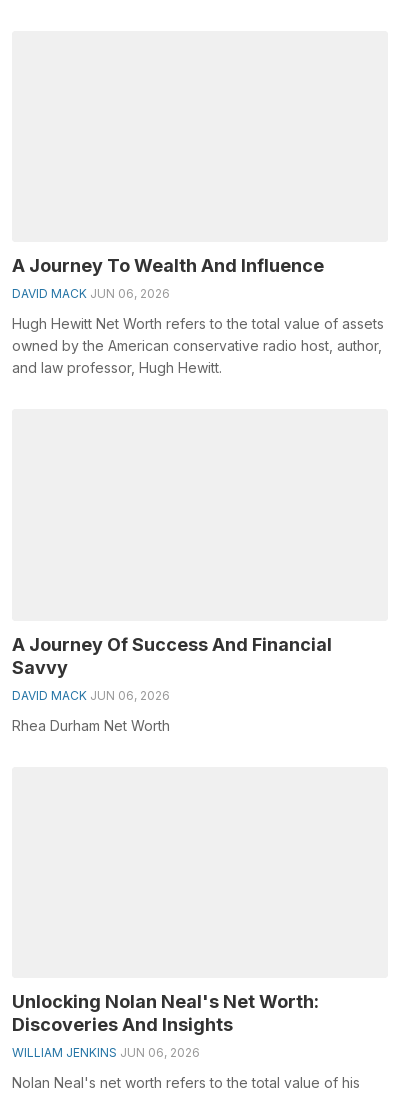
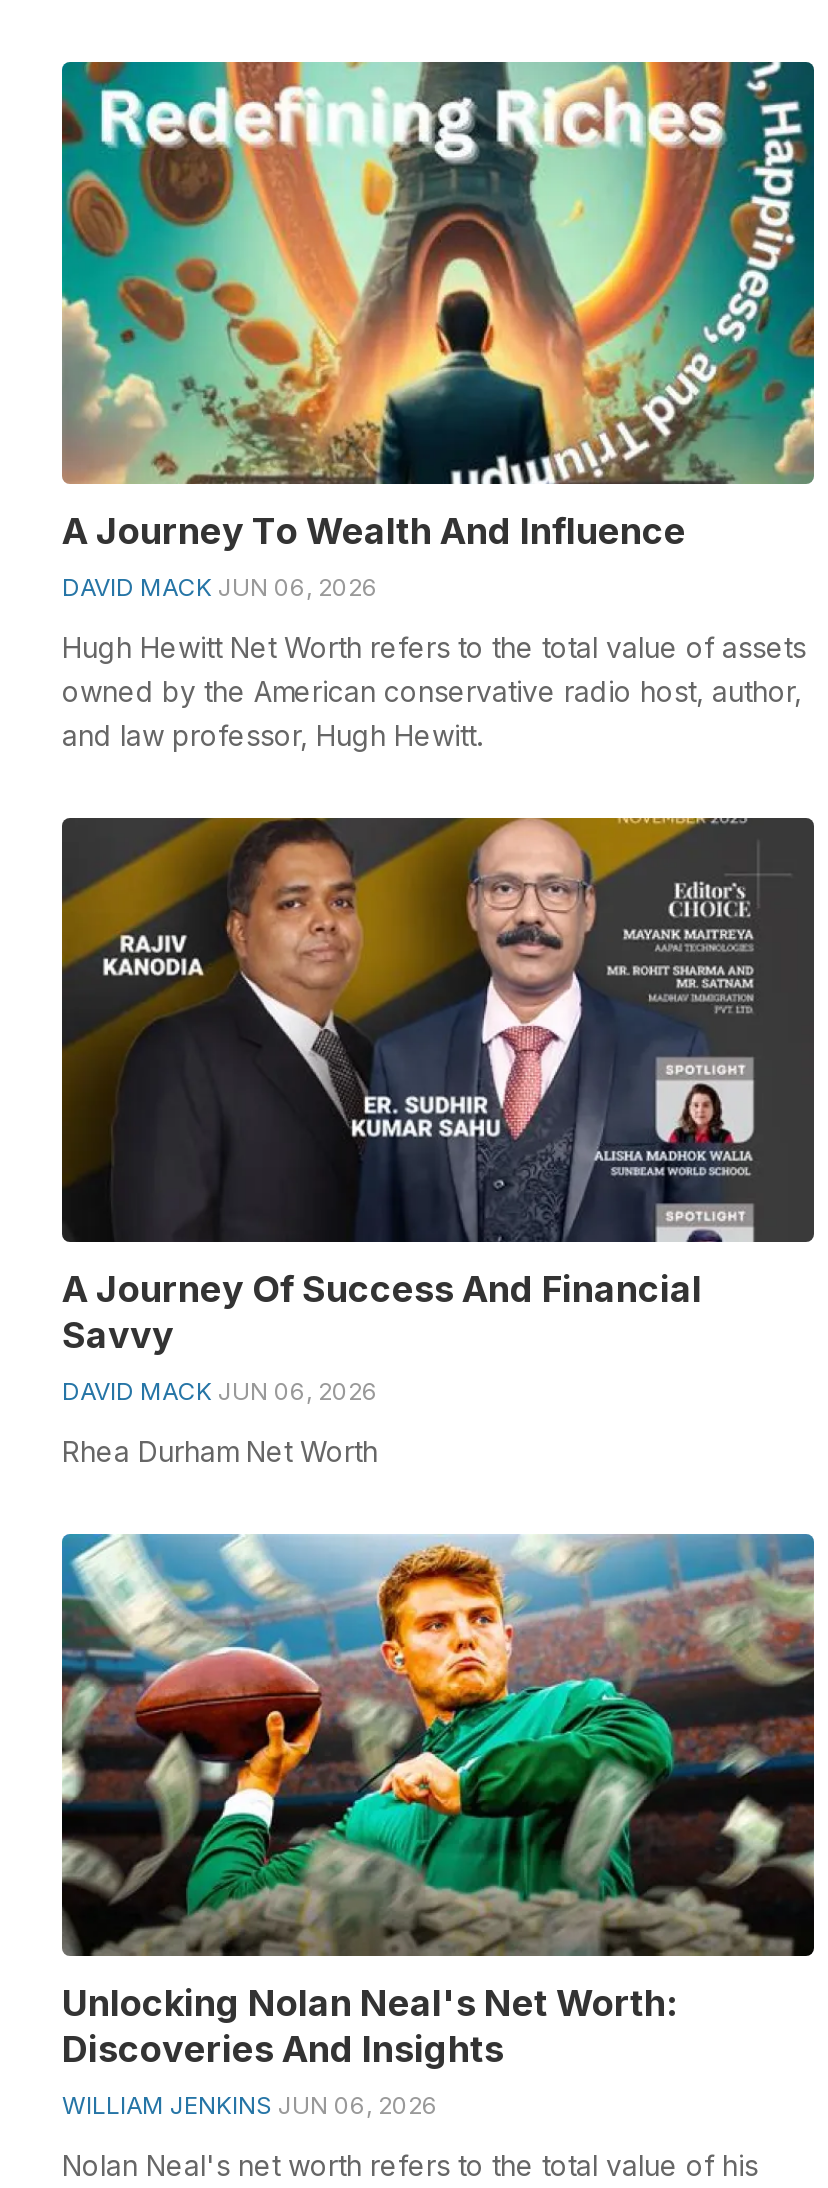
none -> [60,60,816,486] [image]
none -> [60,816,816,1244] [image]
none -> [60,1532,816,1958] [image]

